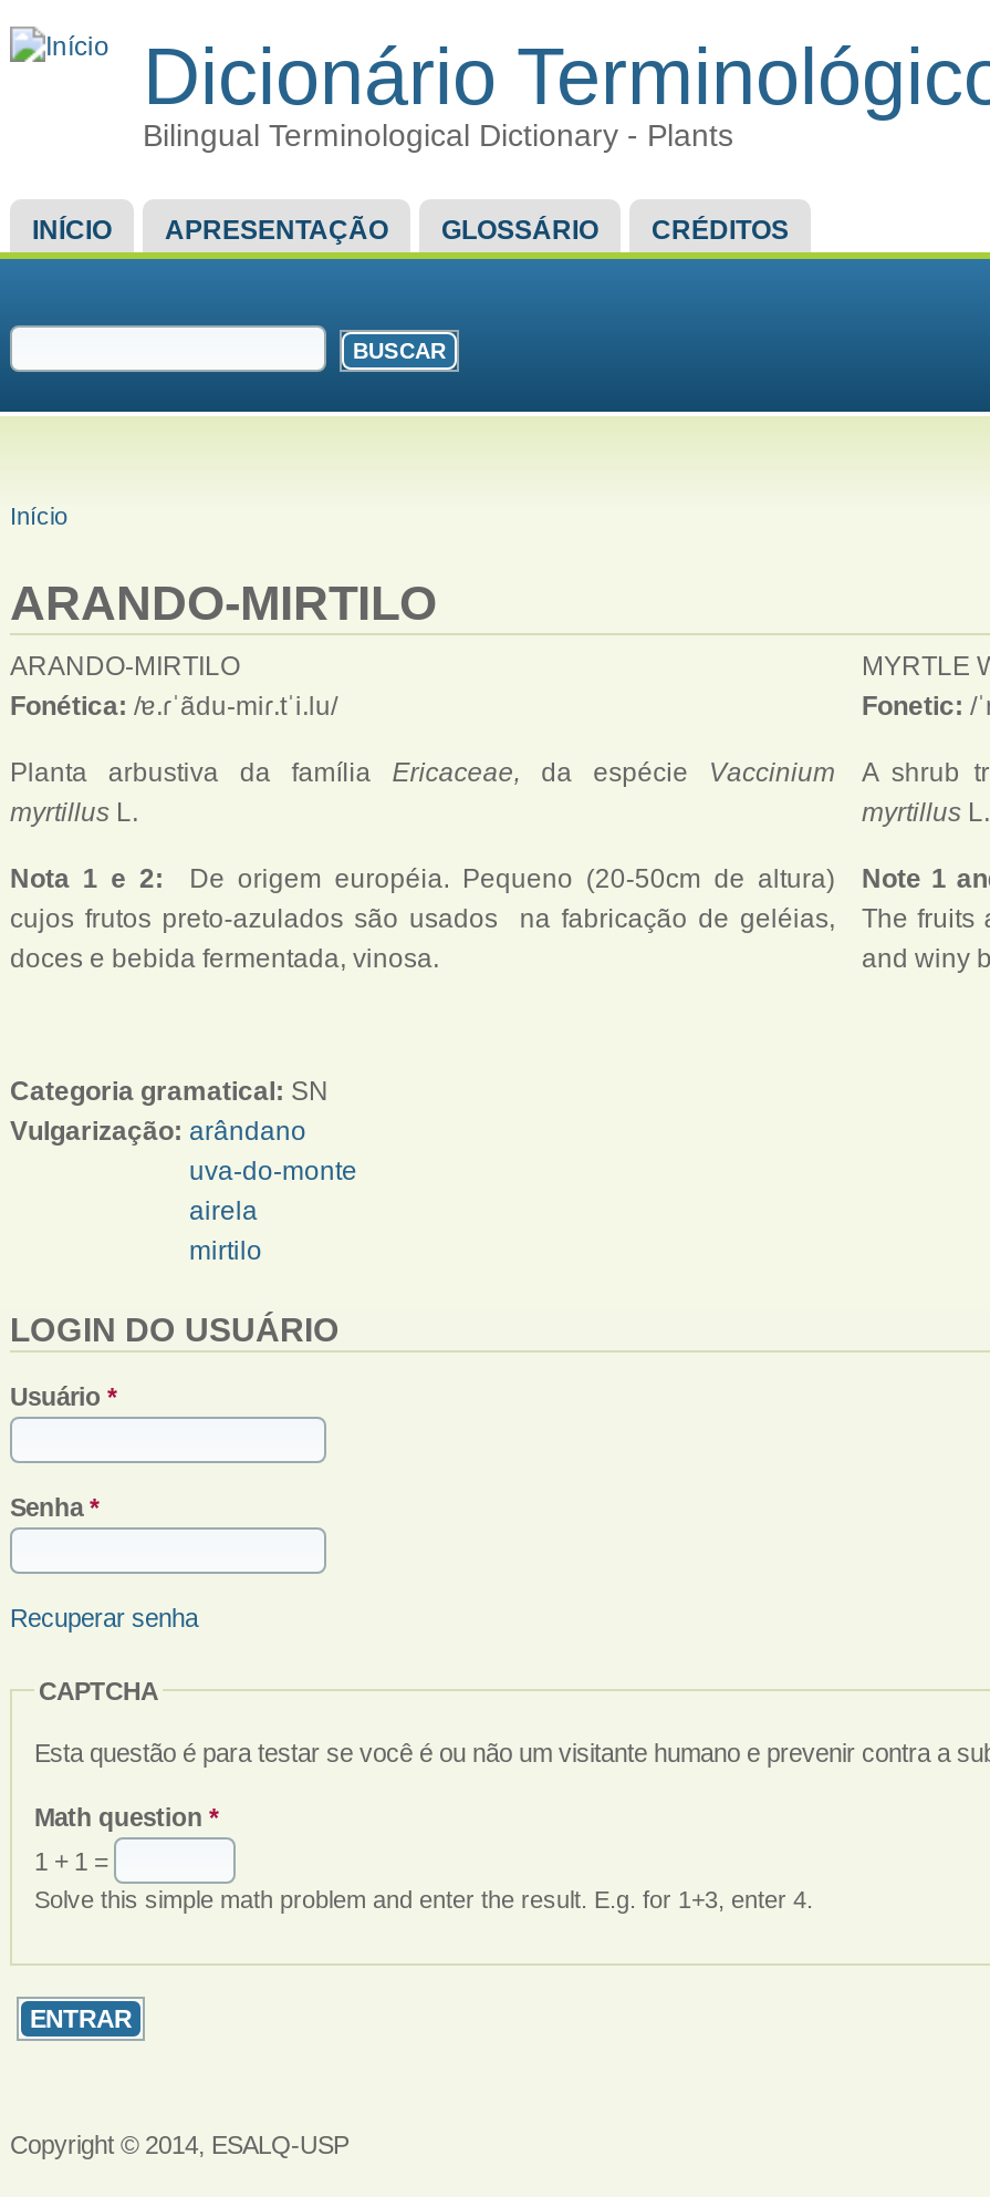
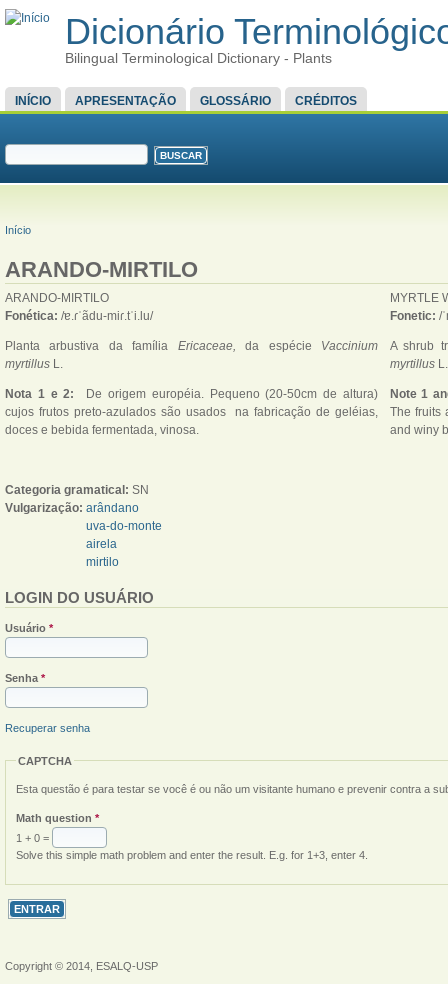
[34,1849,114,1875] 1 + 1 = -> [16,832,52,844] 1 + 0 =

